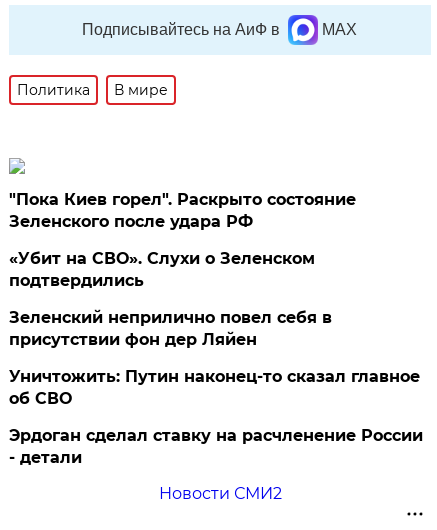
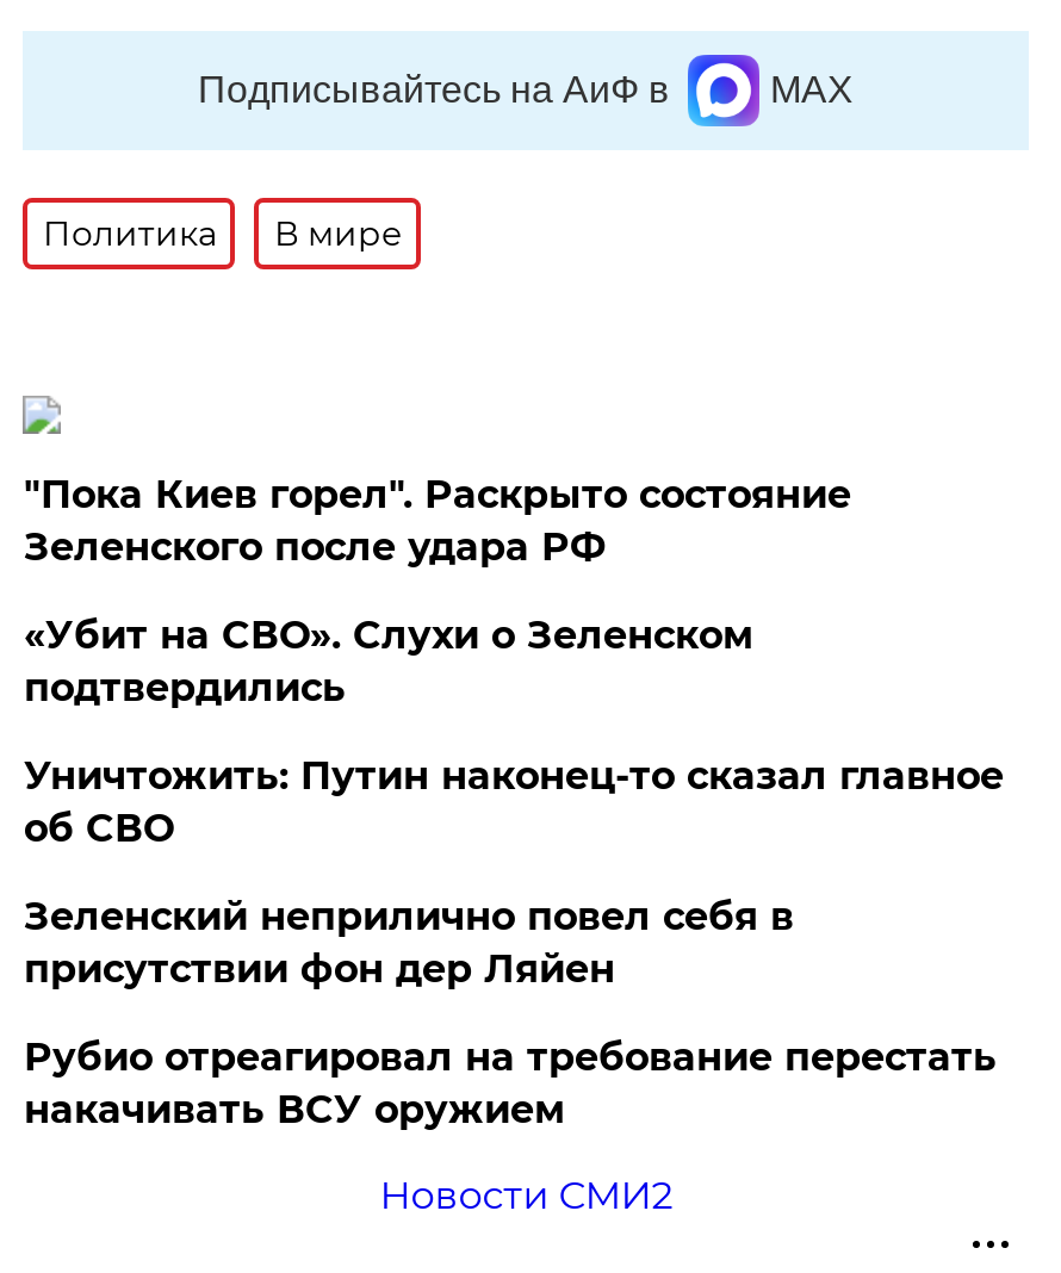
moved [9,308,332,349] -> [24,894,794,992]: Зеленский неприлично повел cебя в | присутствии фон дер Ляйен
moved [9,367,420,408] -> [24,753,1004,851]: Уничтожить: Путин наконец-то сказал главное | об СВО
[9,426,423,467] Эрдоган сделал ставку на расчленение России | - детали -> [24,1035,996,1132] Рубио отреагировал на требование перестать | накачивать ВСУ оружием

